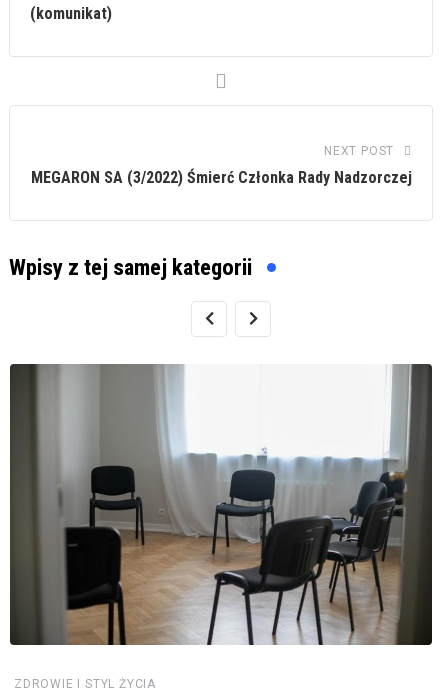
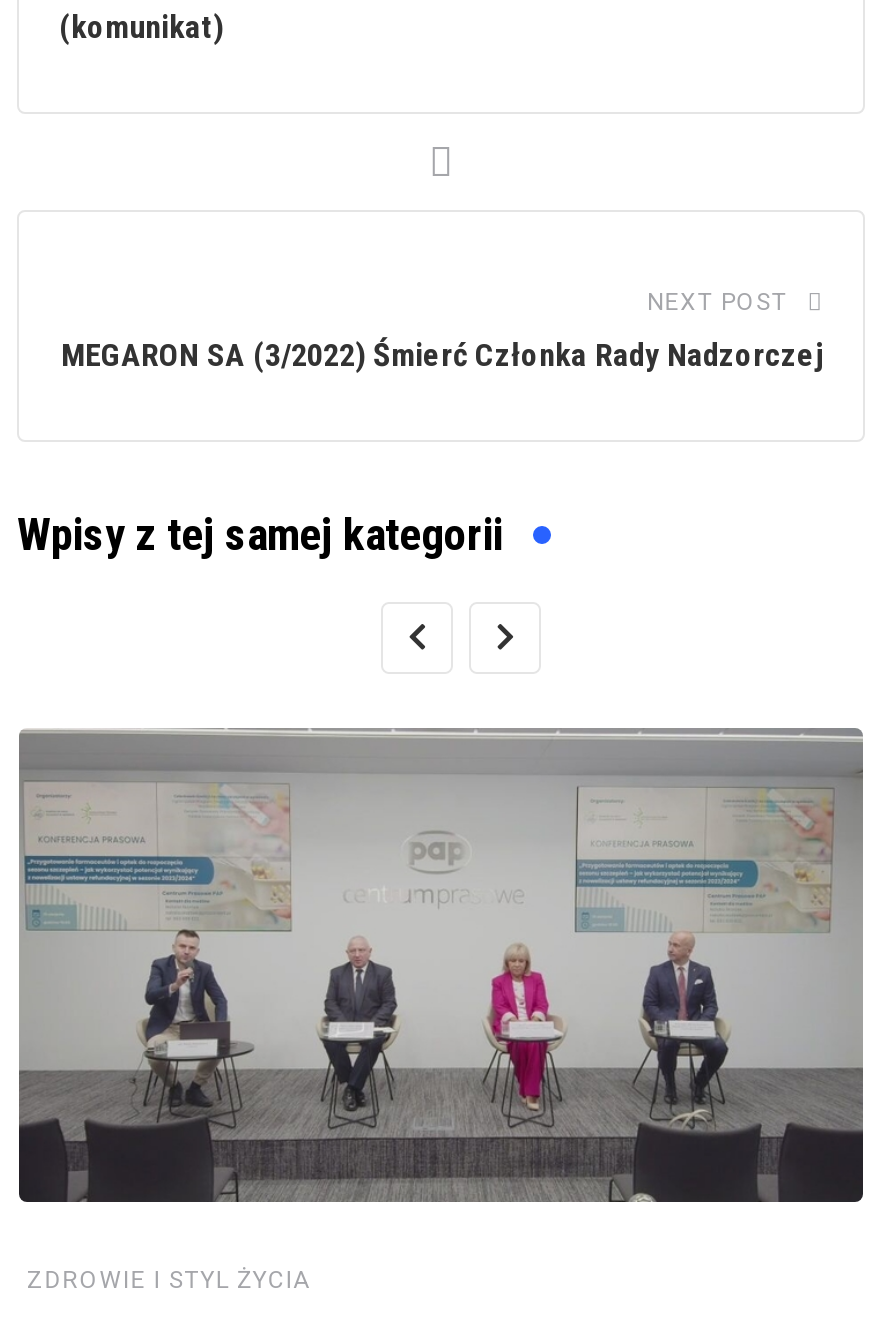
[10,364,432,646] [image] -> [19,728,865,1204] [image]

